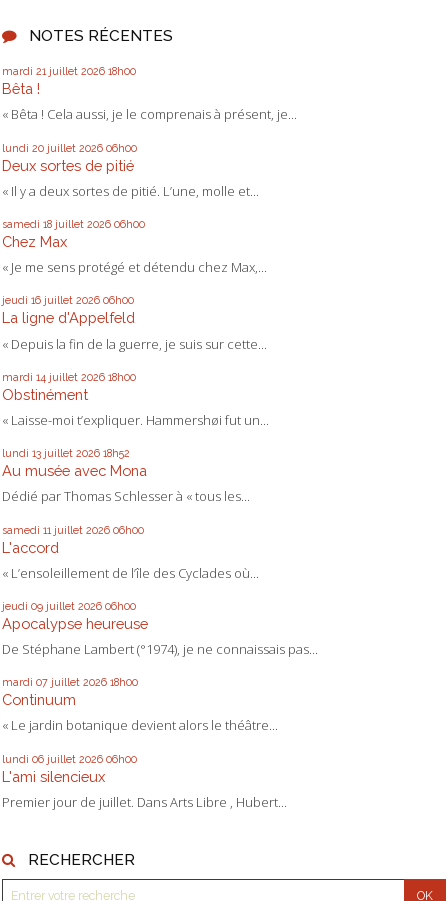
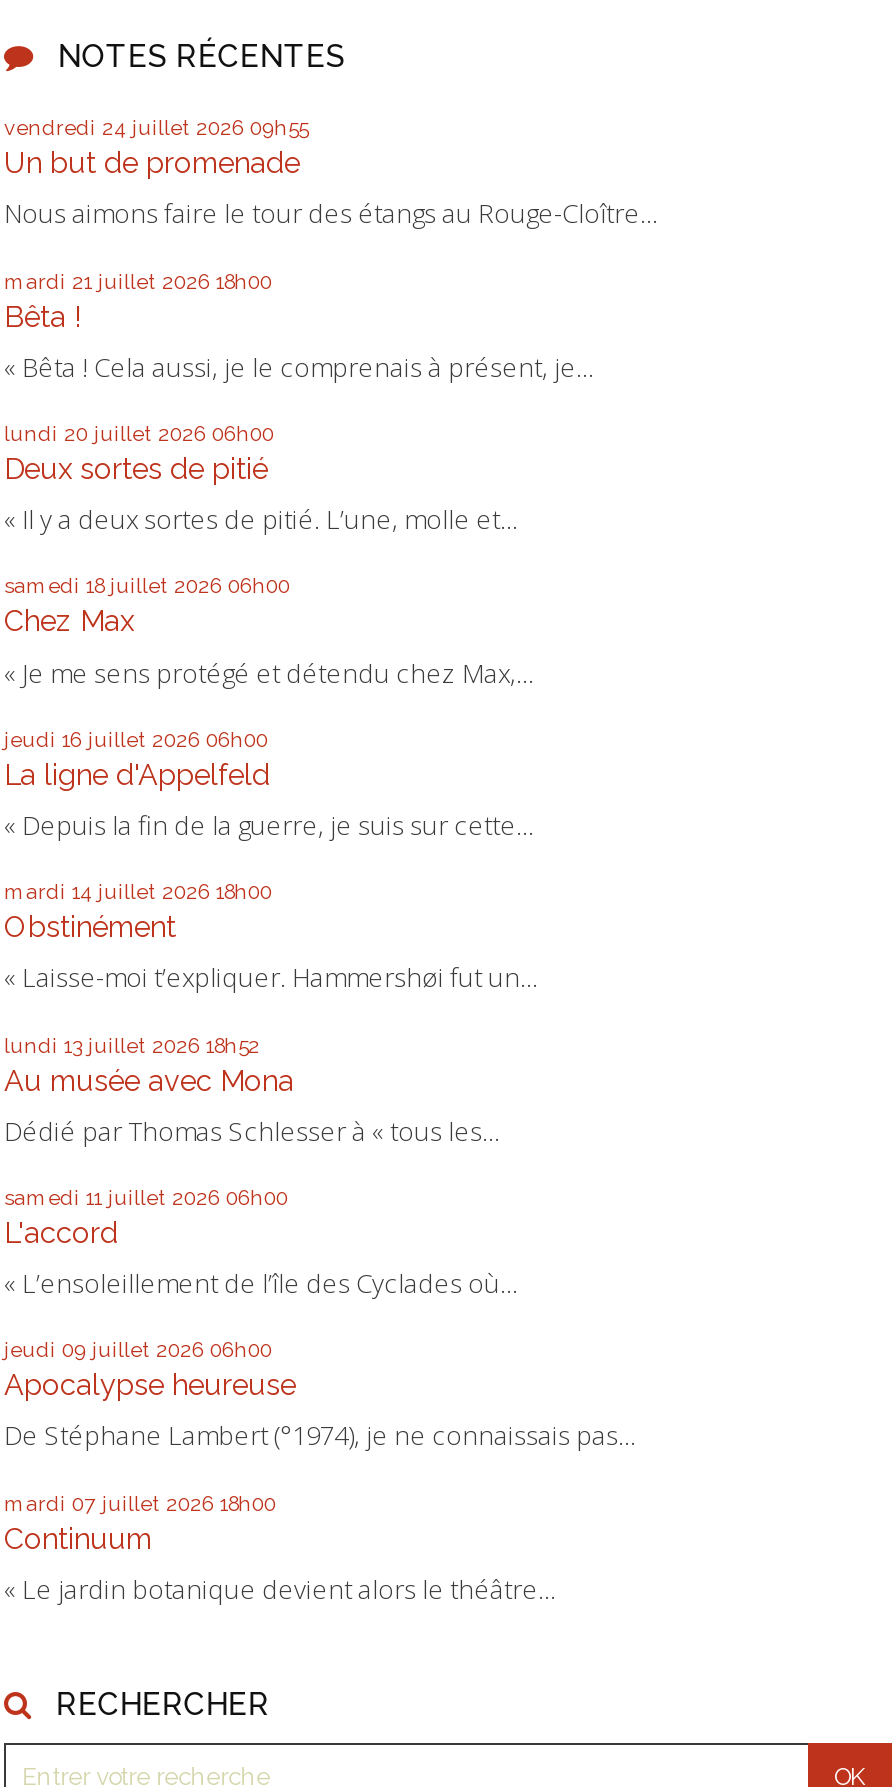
none -> [4,116,658,232] vendredi 24 juillet 2026 09h55 | Un but de promenade | Nous aimons faire le tour des étangs au Rouge-Cloître...
moved [2,65,318,734] -> [4,268,636,1607]: mardi 21 juillet 2026 18h00 | Bêta ! | « Bêta ! Cela aussi, je le comprenais à présent, je... | ... | Continuum | « Le jardin botanique devient alors le théâtre...
[2,753,287,811] lundi 06 juillet 2026 06h00 | L'ami silencieux | Premier jour de juillet. Dans Arts Libre , Hubert... -> none

